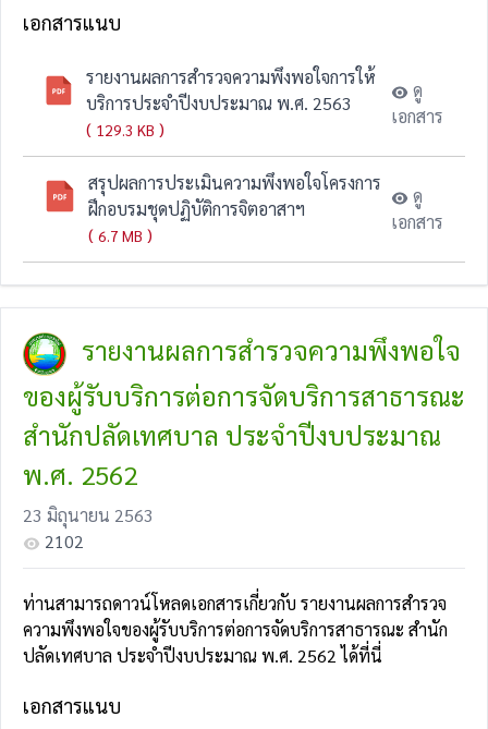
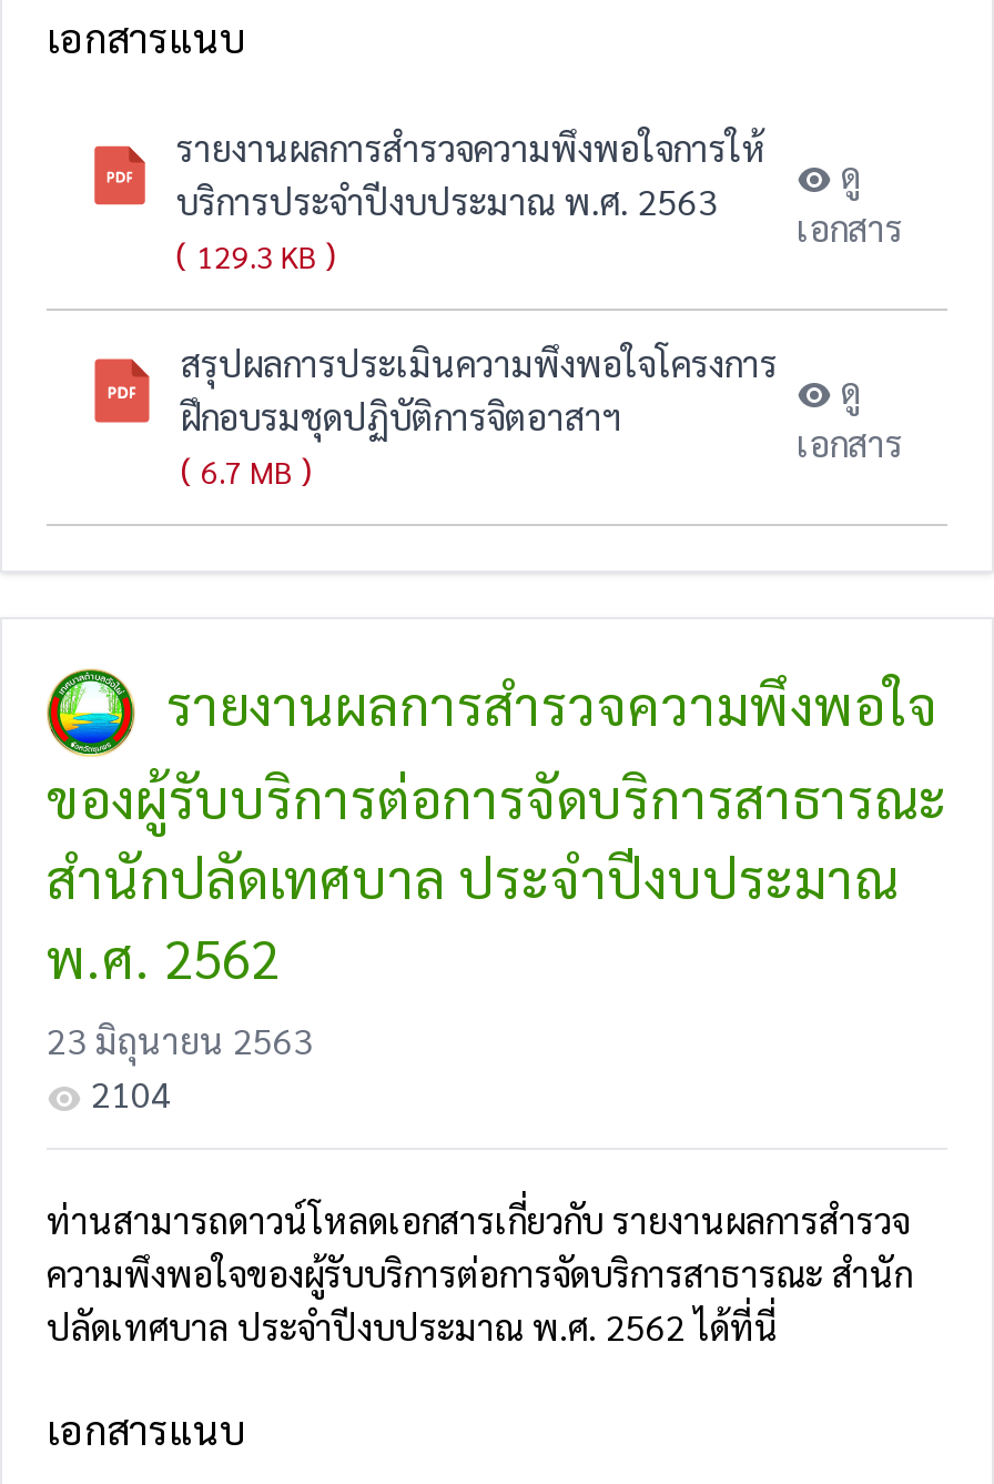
[40,530,84,552] 2102 -> [82,1070,171,1117] 2104

